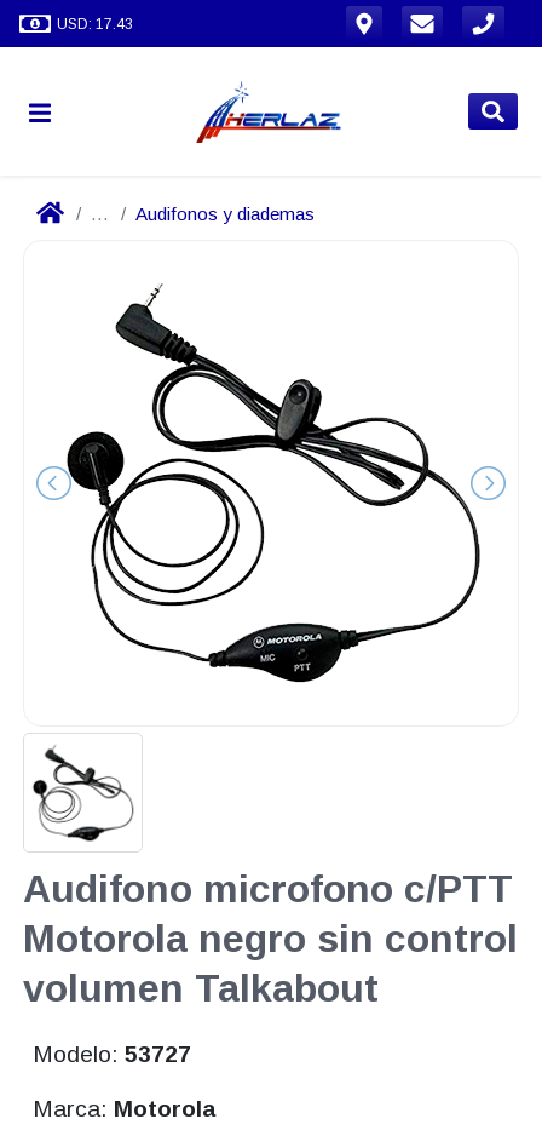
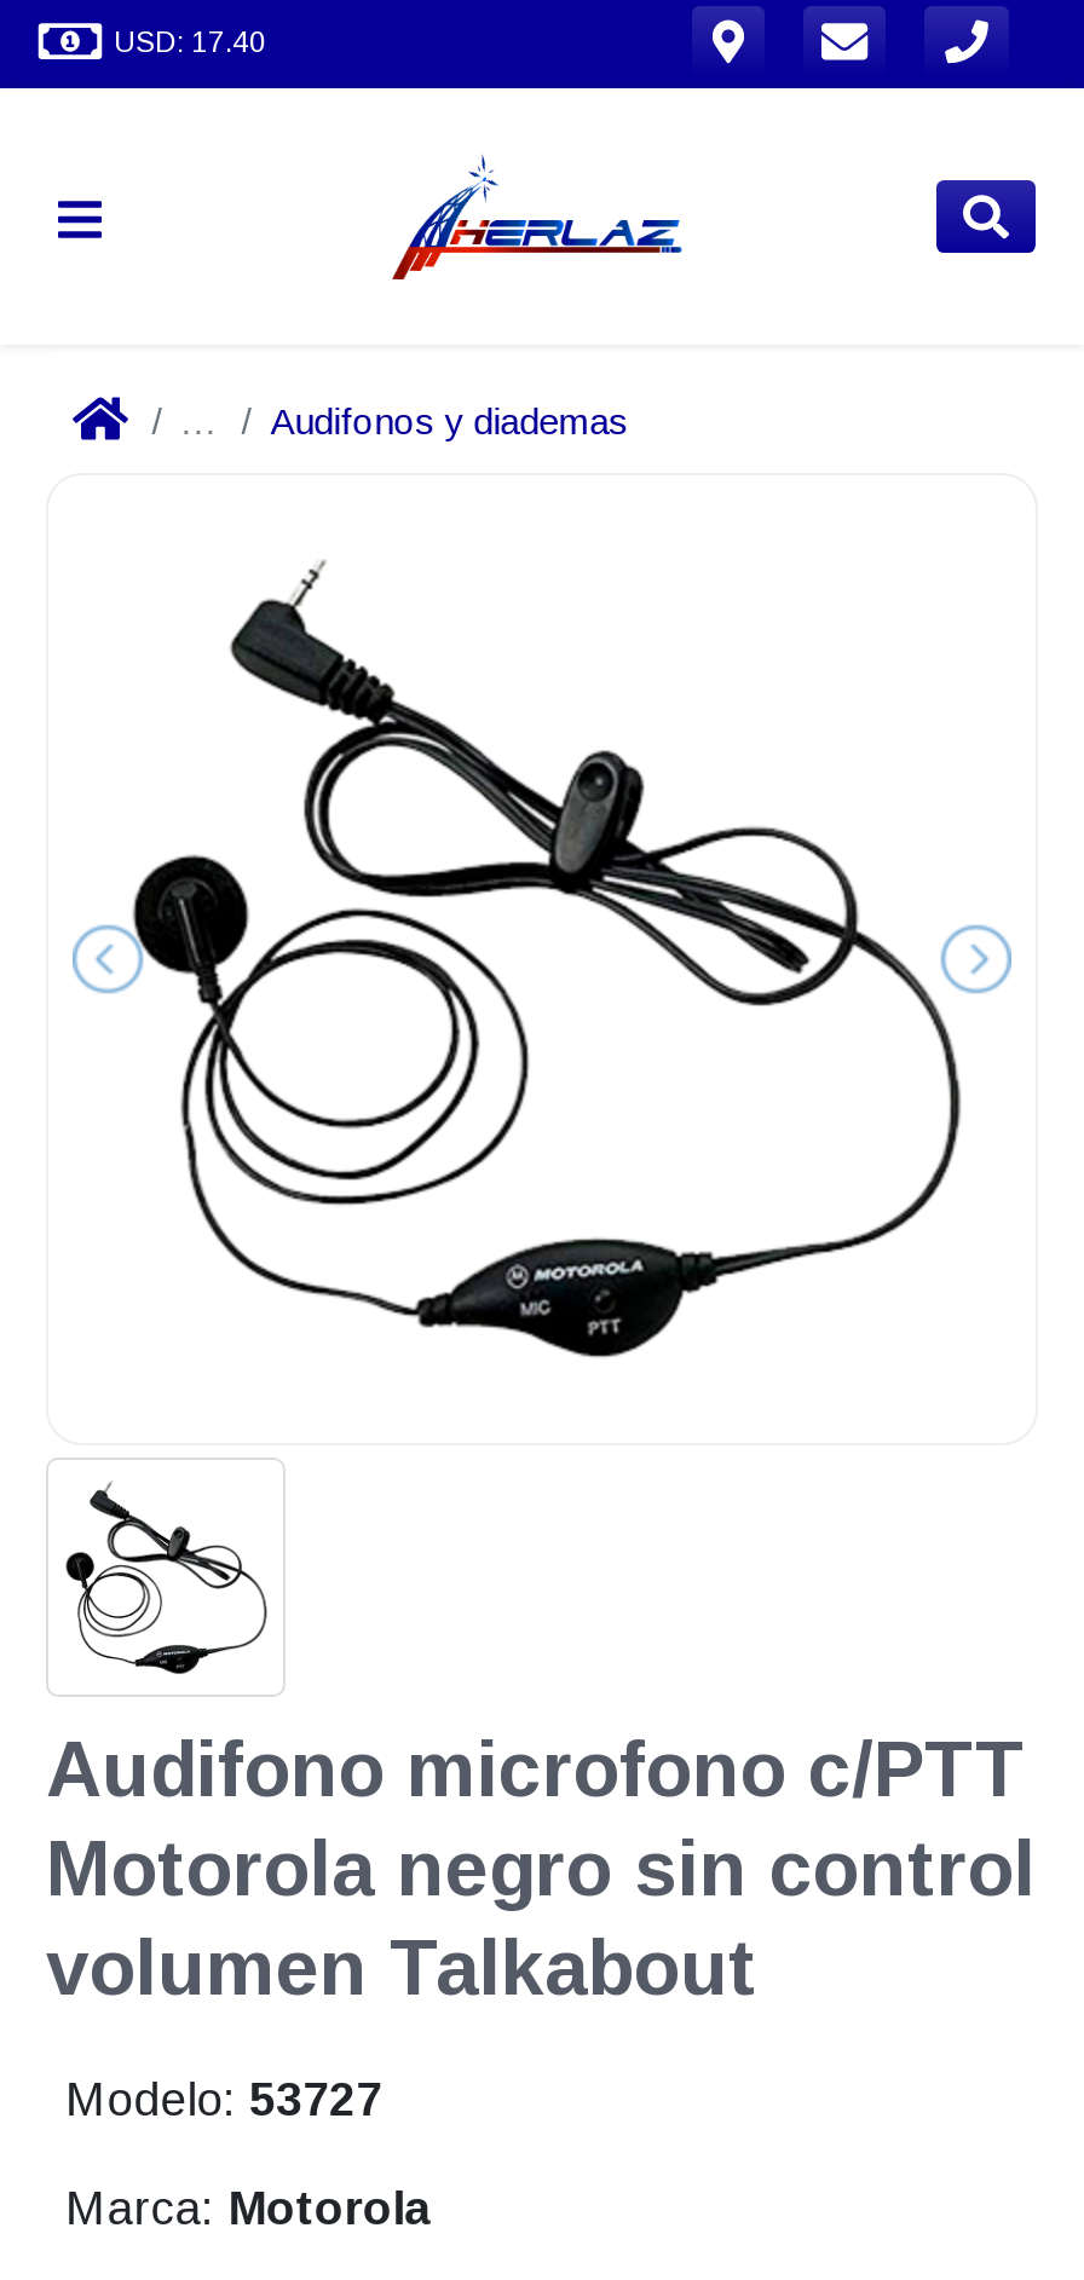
[57,15,133,32] USD: 17.43 -> [114,24,266,58] USD: 17.40

